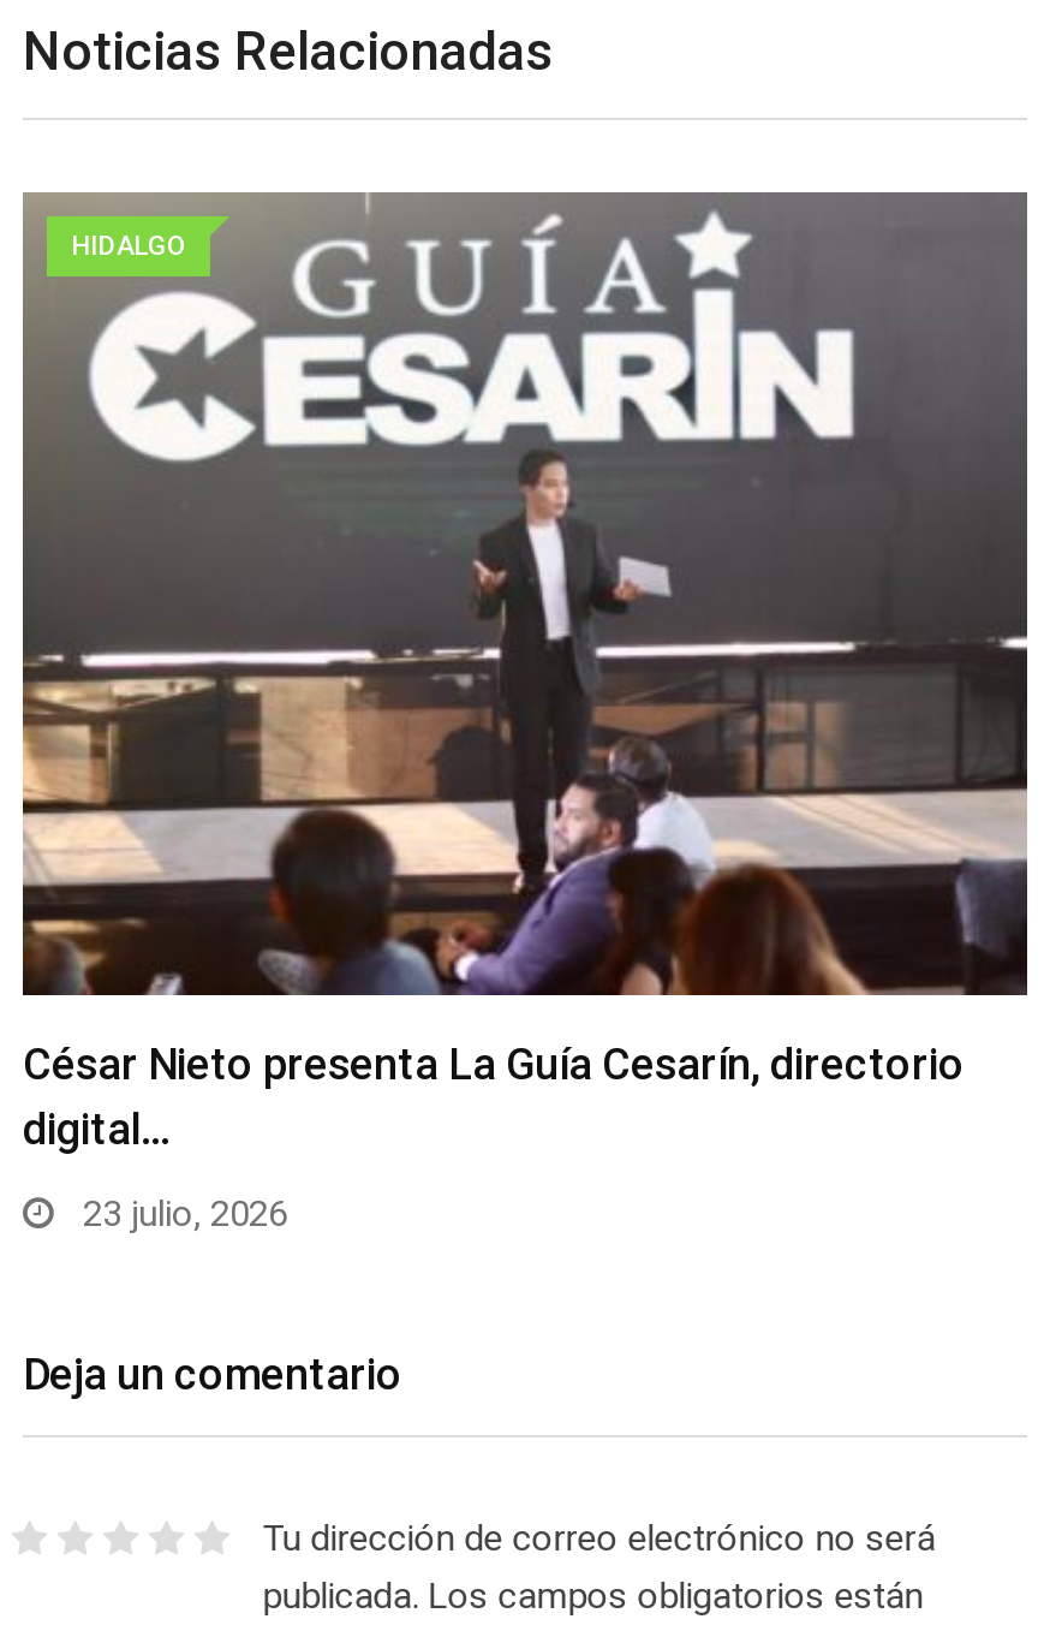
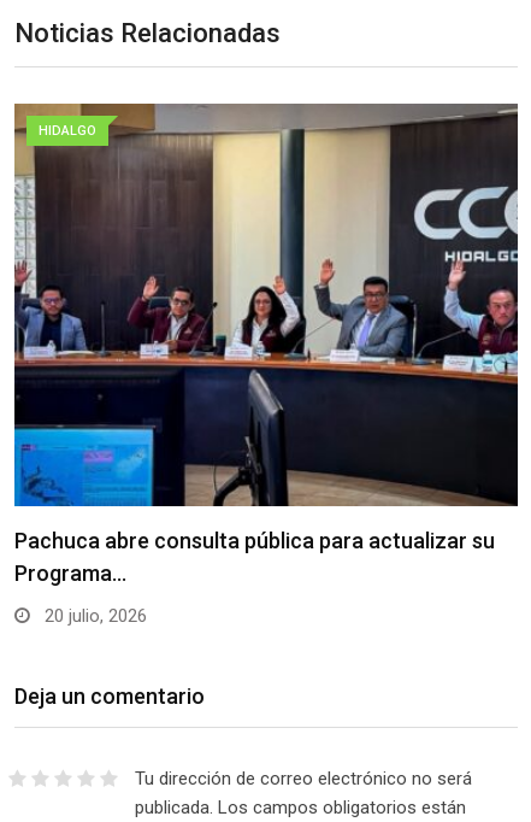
[20,192,1030,1154] [image] | César Nieto presenta La Guía Cesarín, directorio | digital… -> [13,104,519,586] [image] | Pachuca abre consulta pública para actualizar su | Programa…
[73,1192,287,1236] 23 julio, 2026 -> [40,605,147,627] 20 julio, 2026

